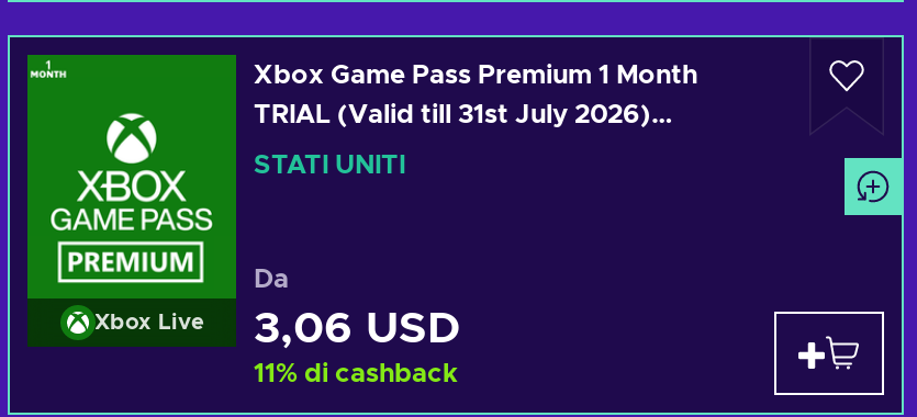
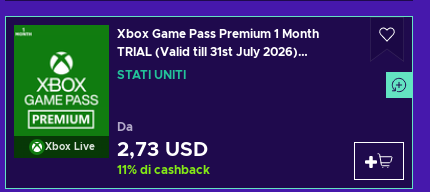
[254,307,460,351] 3,06 USD -> [117,140,208,160] 2,73 USD

